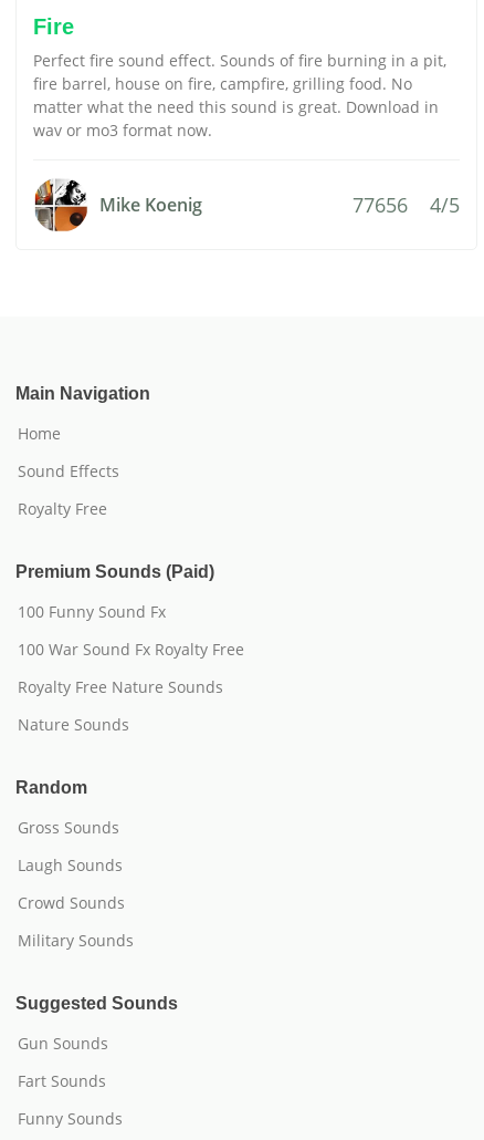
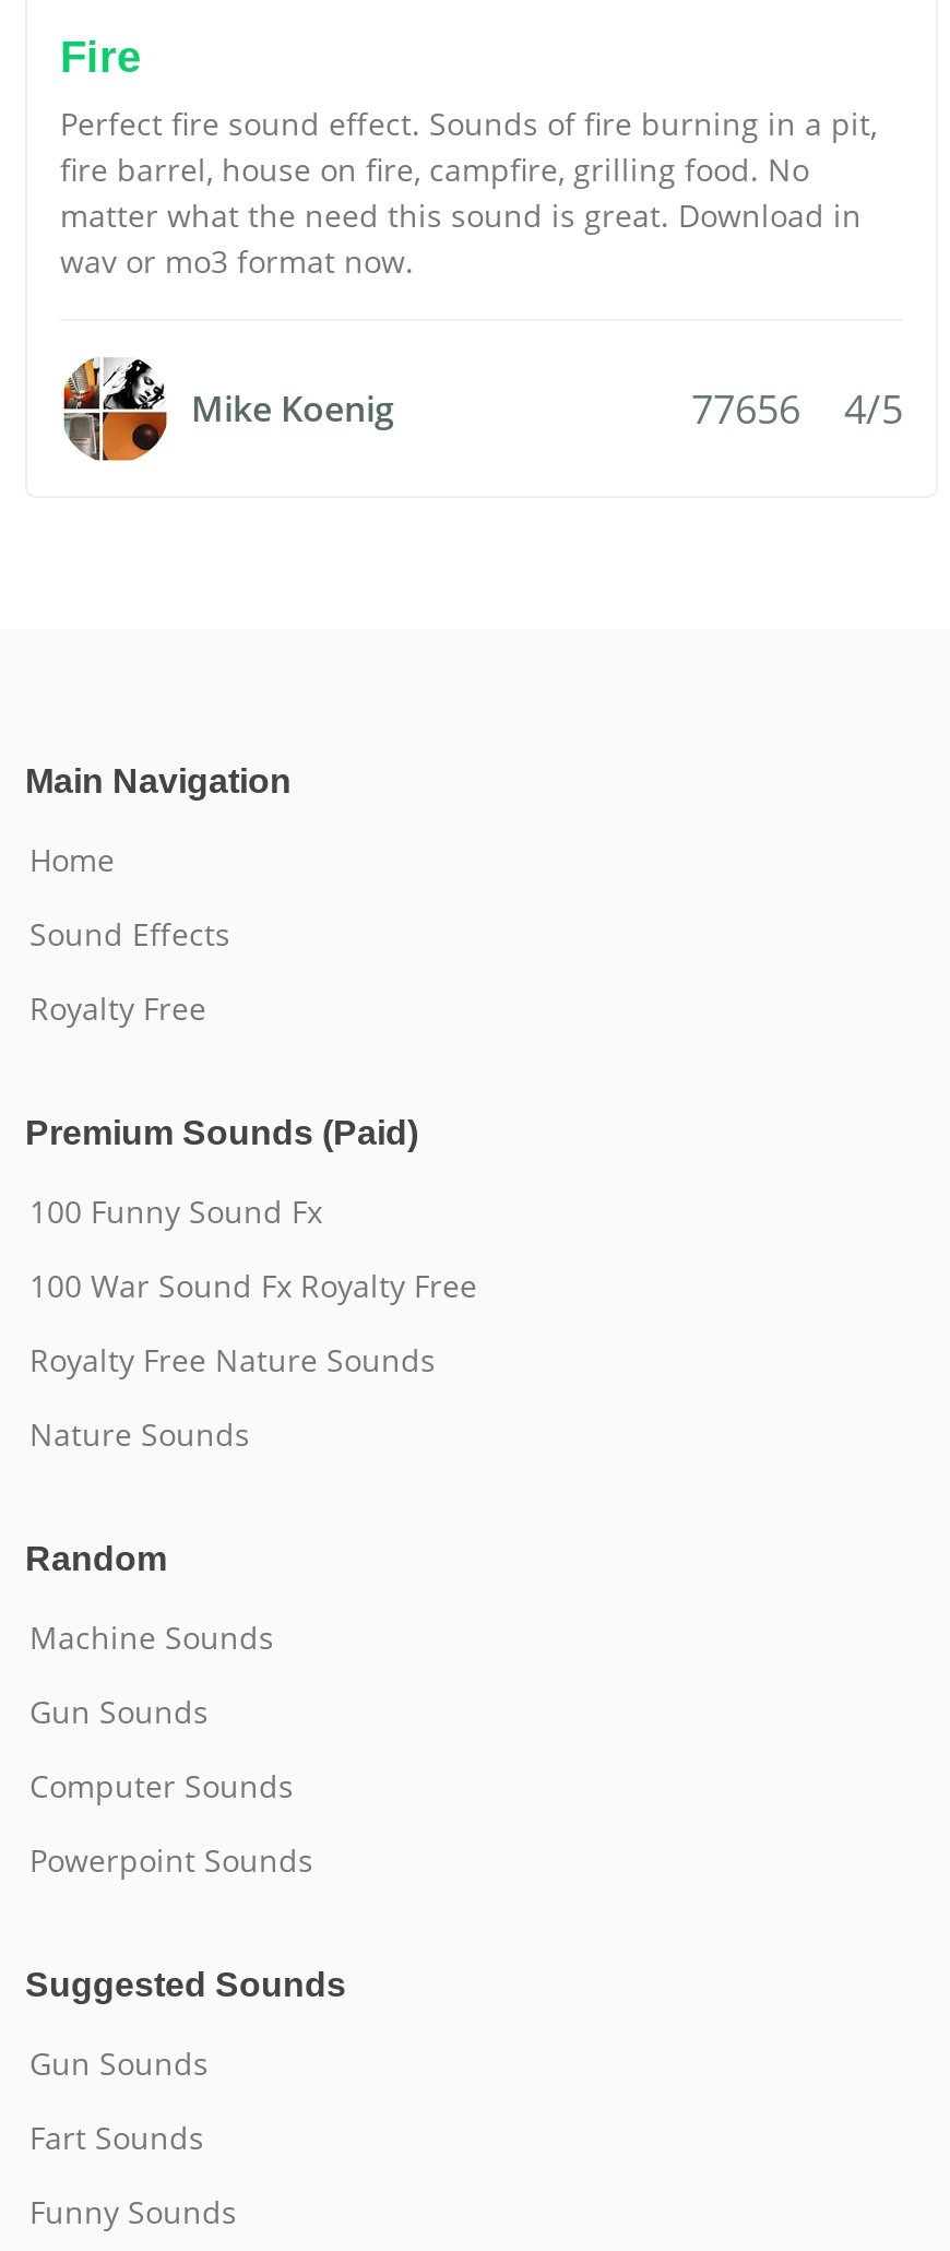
[18,817,119,838] Gross Sounds -> [29,1616,274,1658] Machine Sounds
[18,854,123,875] Laugh Sounds -> [29,1691,209,1732] Gun Sounds
[18,892,125,913] Crowd Sounds -> [29,1765,294,1806] Computer Sounds
[18,930,134,951] Military Sounds -> [29,1839,313,1881] Powerpoint Sounds

